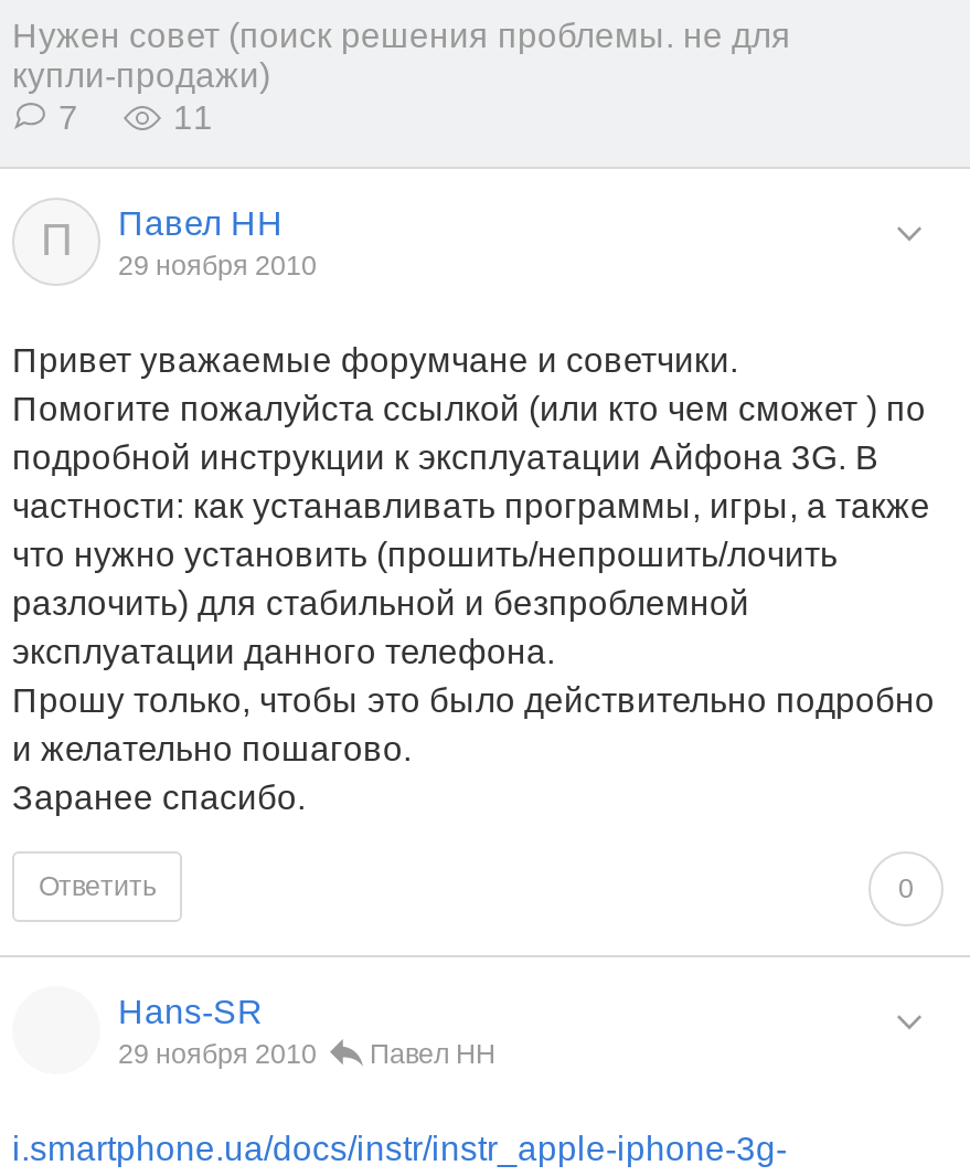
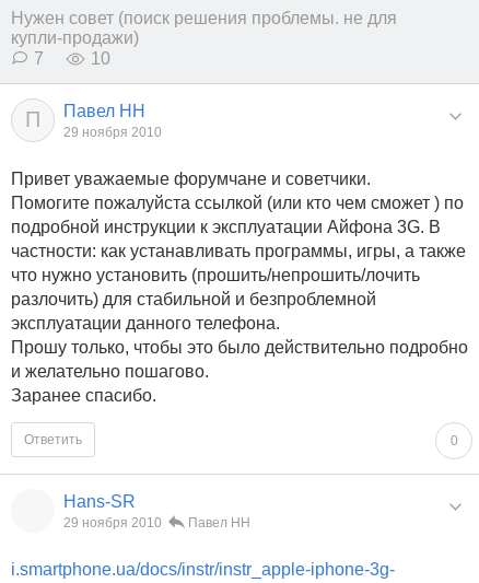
[173,98,213,135] 11 -> [91,49,110,68] 10

